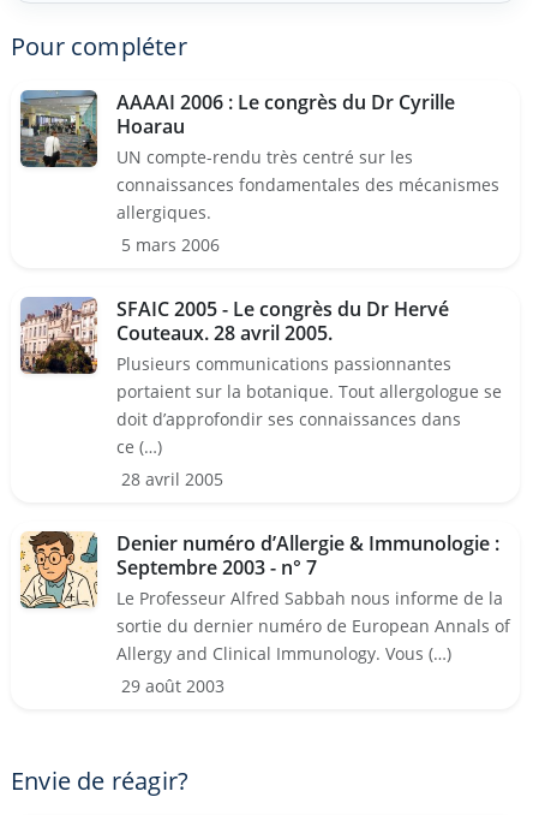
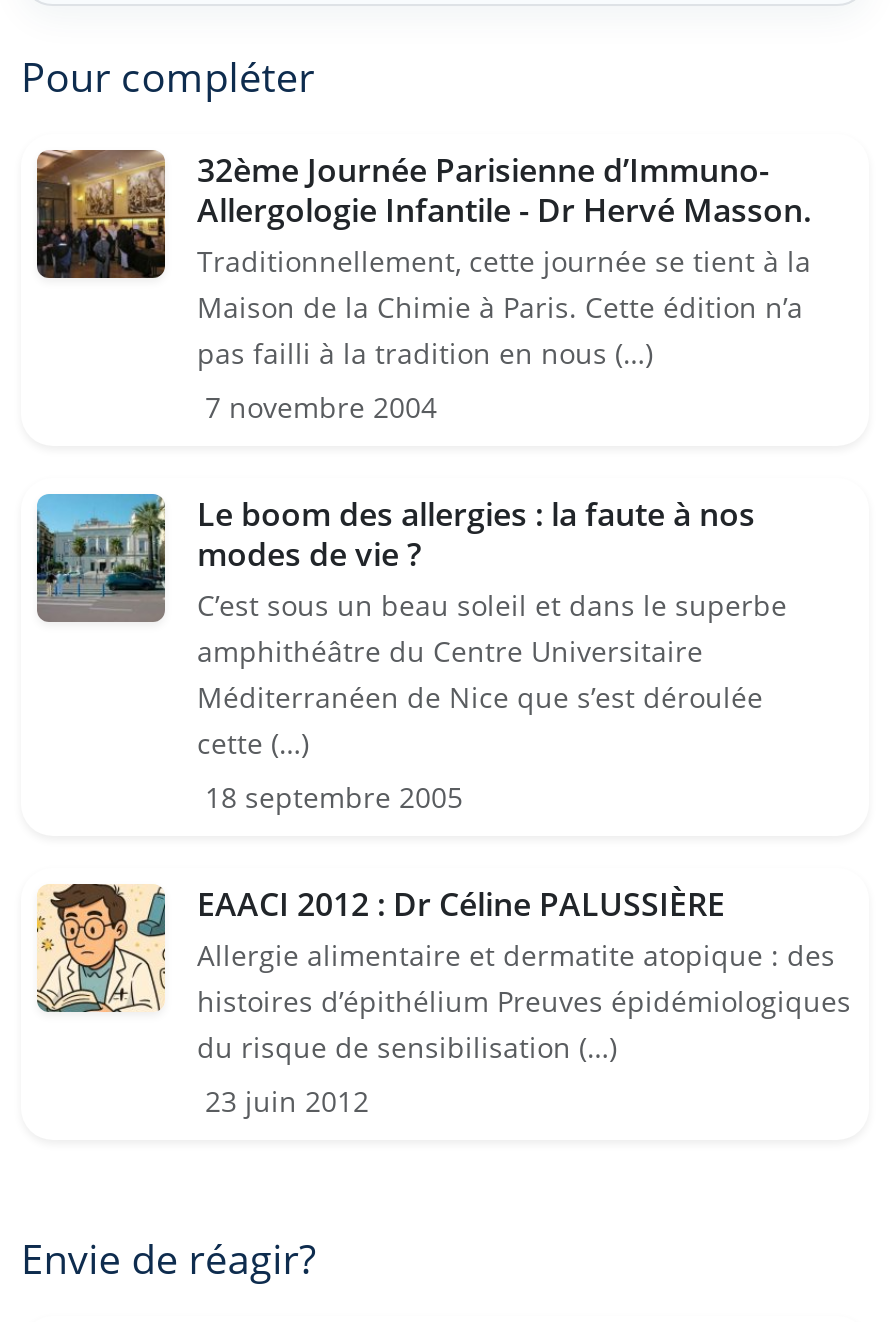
[19,88,499,255] [image] | AAAAI 2006 : Le congrès du Dr Cyrille | Hoarau | UN compte-rendu très centré sur les | connaissances fondamentales des mécanismes | allergiques. | 5 mars 2006 -> [35,147,811,425] [image] | 32ème Journée Parisienne d’Immuno- | Allergologie Infantile - Dr Hervé Masson. | Traditionnellement, cette journée se tient à la | Maison de la Chimie à Paris. Cette édition n’a | pas failli à la tradition en nous (…) | 7 novembre 2004
[19,295,502,490] [image] | SFAIC 2005 - Le congrès du Dr Hervé | Couteaux. 28 avril 2005. | Plusieurs communications passionnantes | portaient sur la botanique. Tout allergologue se | doit d’approfondir ses connaissances dans | ce (…) | 28 avril 2005 -> [35,491,787,815] [image] | Le boom des allergies : la faute à nos | modes de vie ? | C’est sous un beau soleil et dans le superbe | amphithéâtre du Centre Universitaire | Méditerranéen de Nice que s’est déroulée | cette (…) | 18 septembre 2005
[116,530,510,697] Denier numéro d’Allergie & Immunologie : | Septembre 2003 - n° 7 | Le Professeur Alfred Sabbah nous informe de la | sortie du dernier numéro de European Annals of | Allergy and Clinical Immunology. Vous (…) | 29 août 2003 -> [197,881,851,1119] EAACI 2012 : Dr Céline PALUSSIÈRE | Allergie alimentaire et dermatite atopique : des | histoires d’épithélium Preuves épidémiologiques | du risque de sensibilisation (…) | 23 juin 2012

